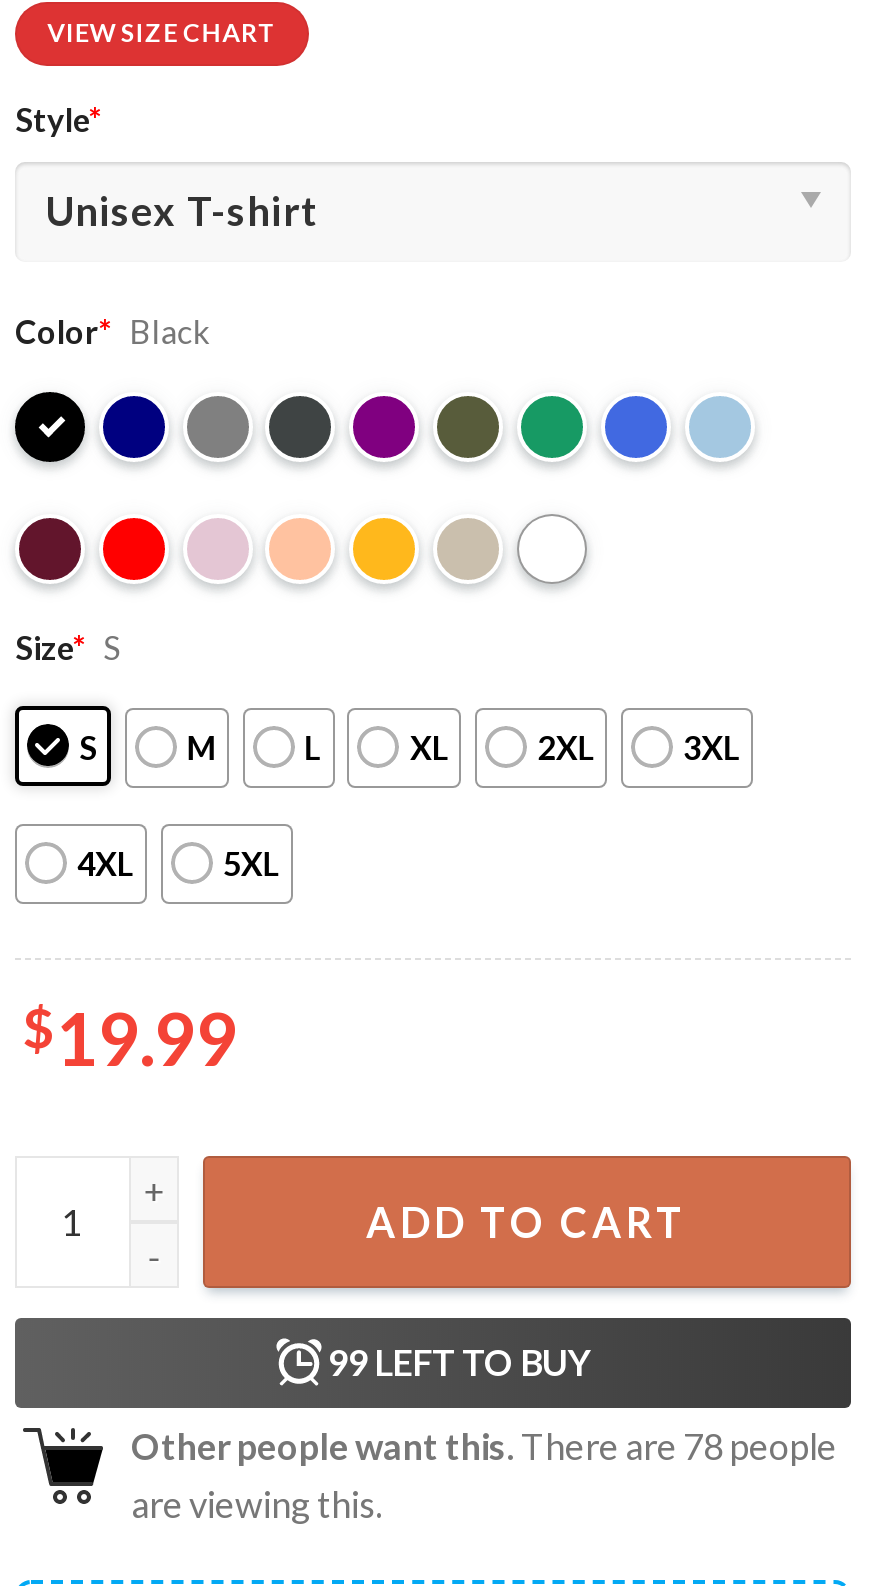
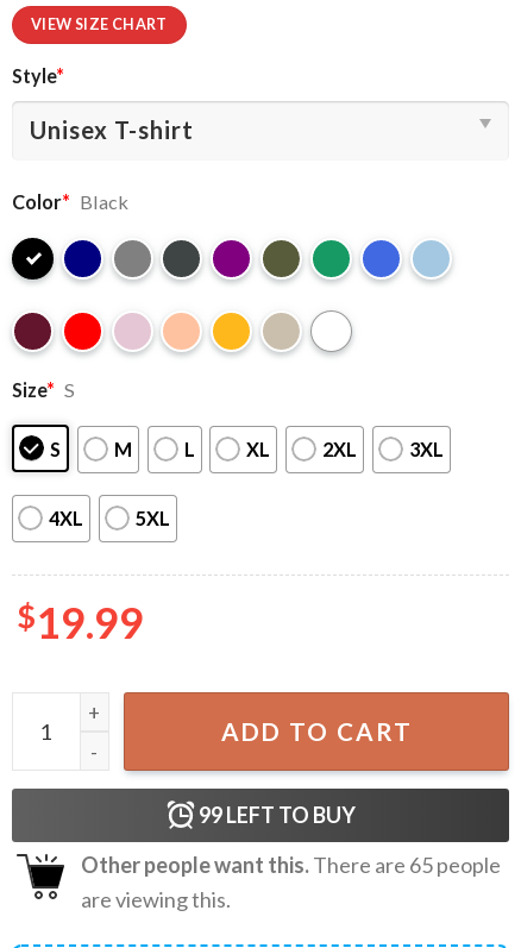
[131,1423,837,1467] Other people want this. There are 78 people -> [81,851,501,877] Other people want this. There are 65 people

